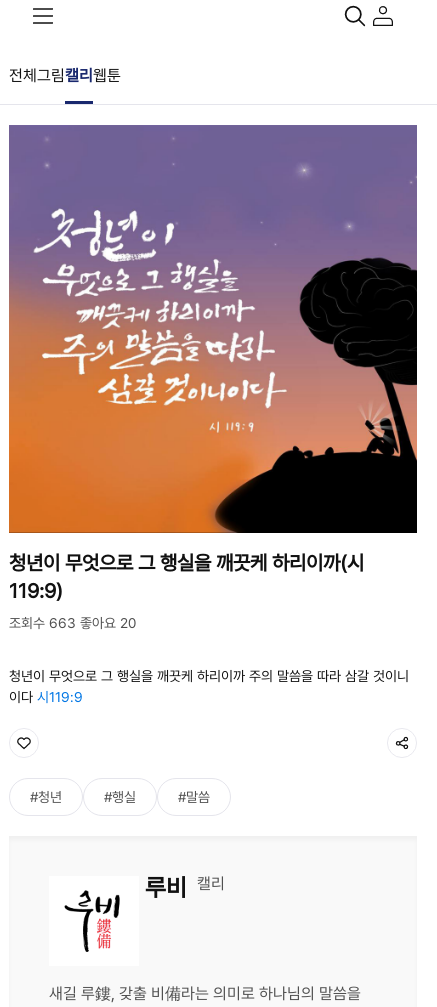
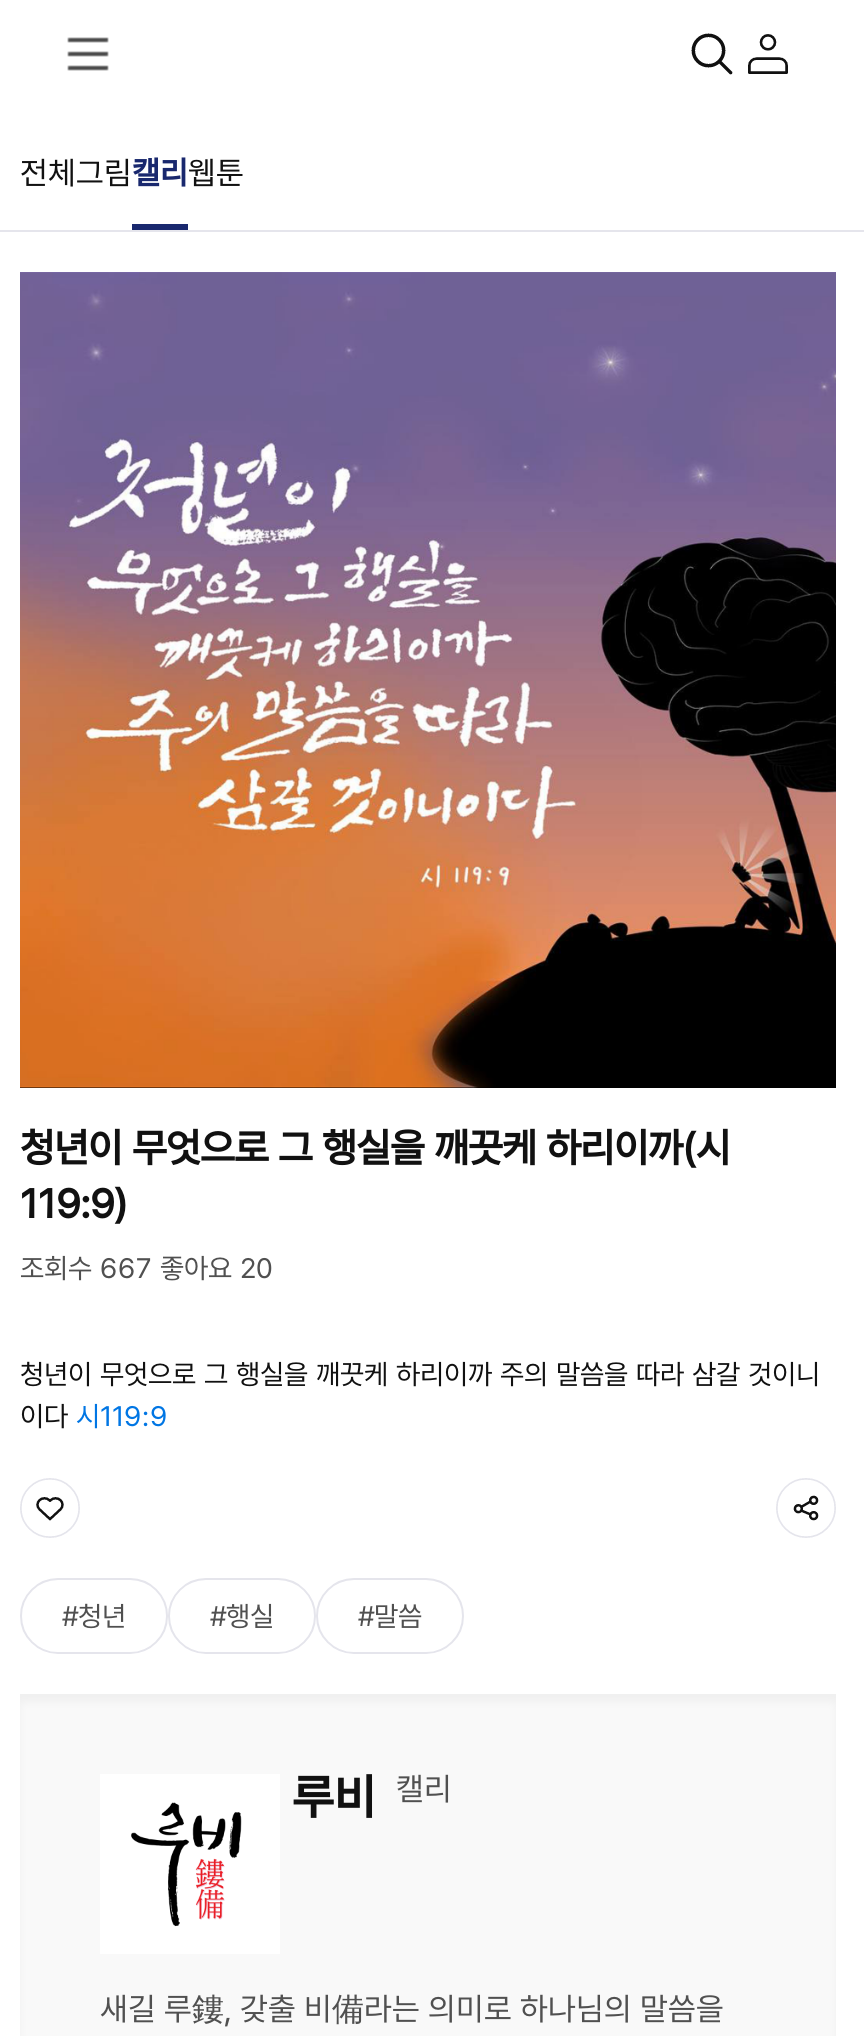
[9,615,136,631] 조회수 663 좋아요 20 -> [20,1252,272,1284] 조회수 667 좋아요 20

